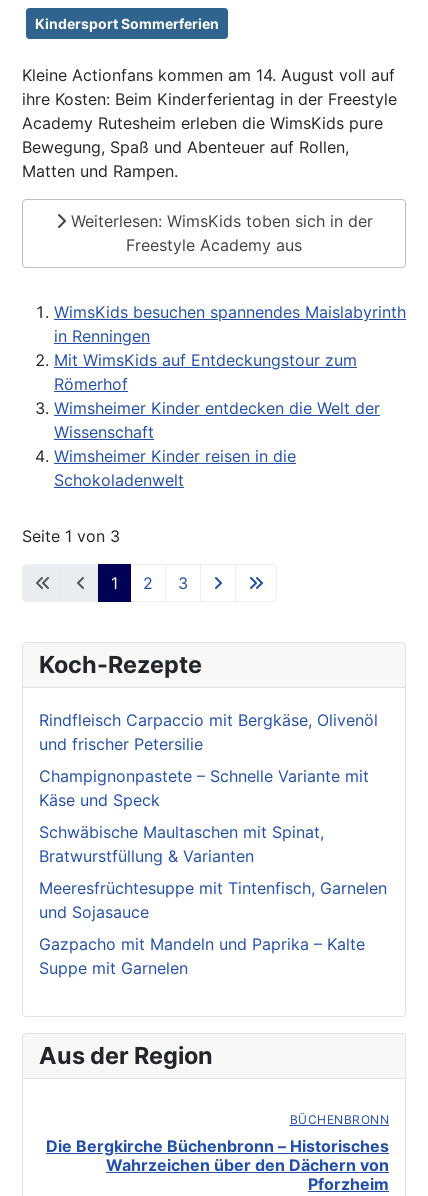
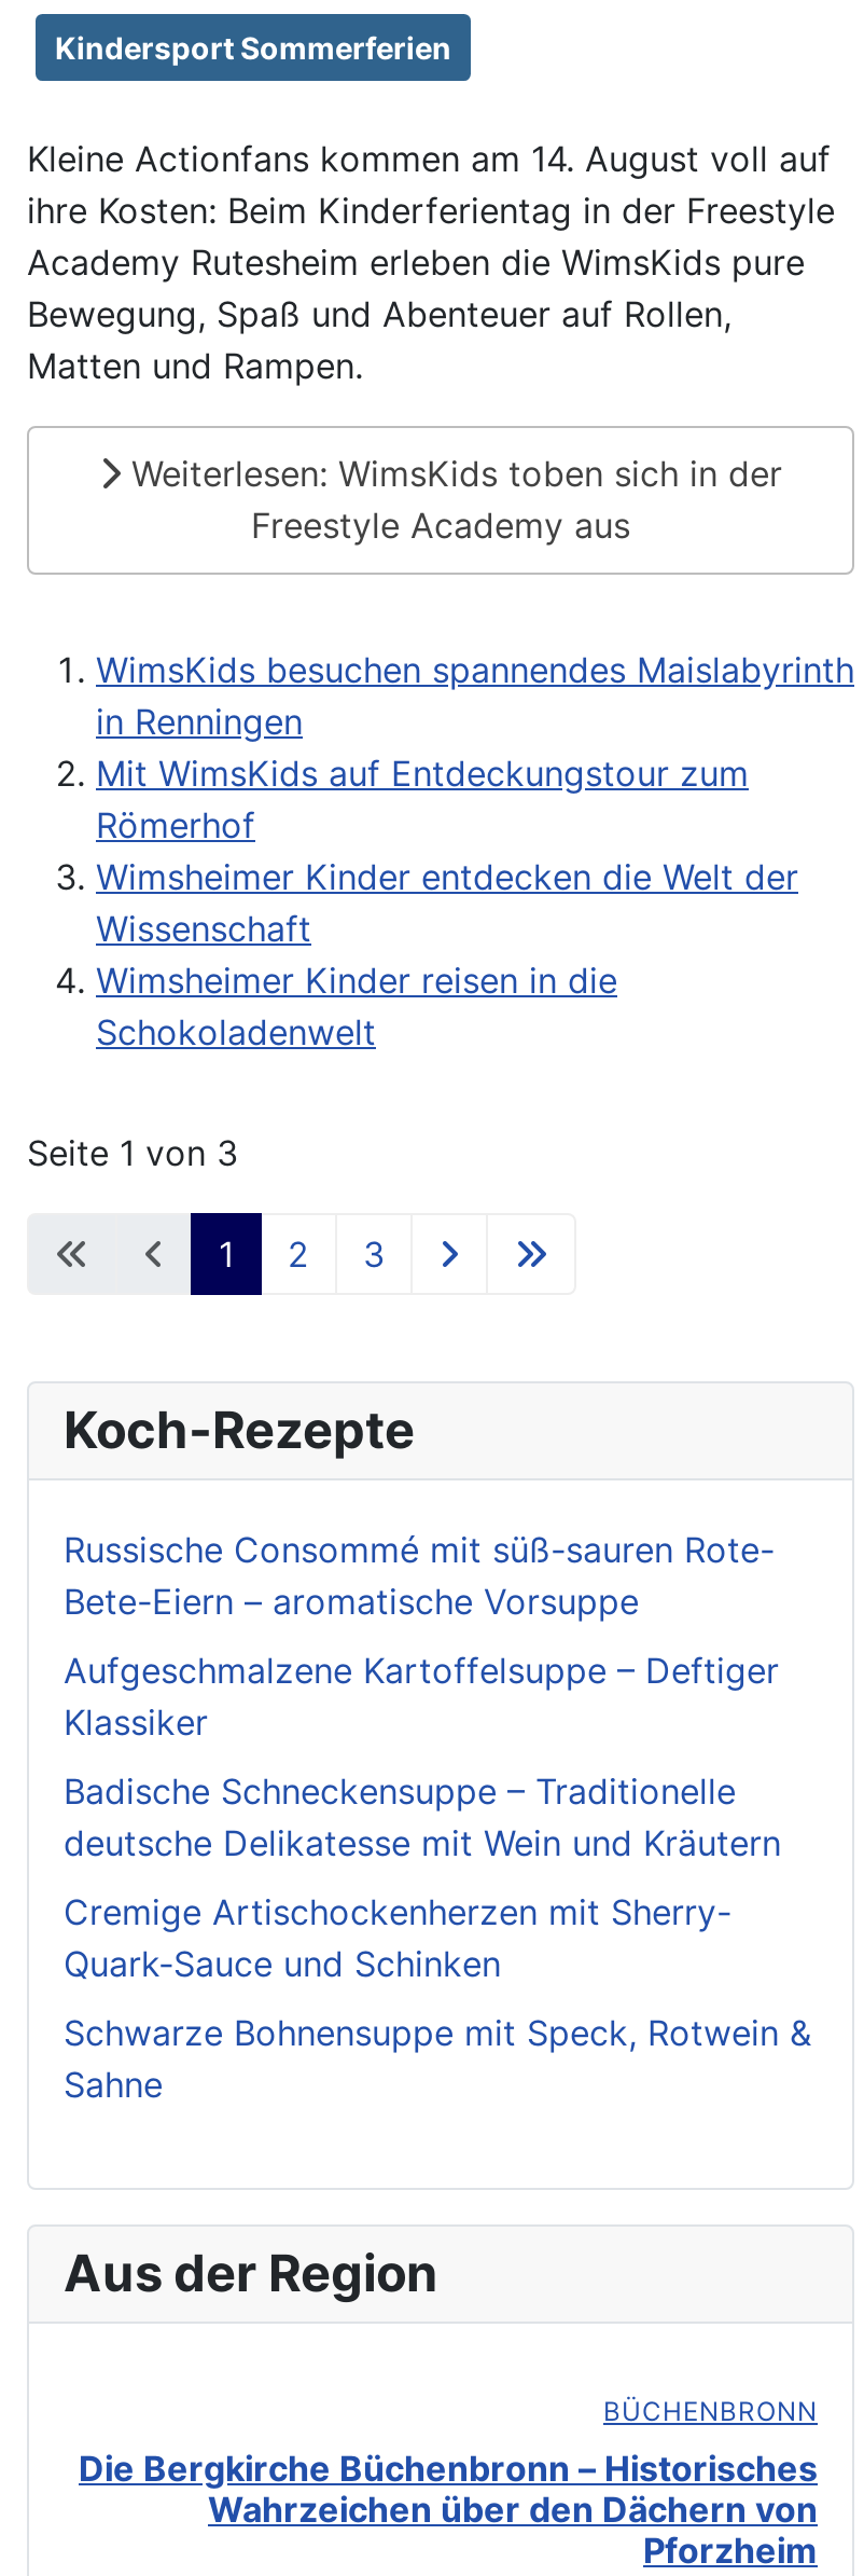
[39,710,378,754] Rindfleisch Carpaccio mit Bergkäse, Olivenöl | und frischer Petersilie -> [64,1528,775,1623] Russische Consommé mit süß-sauren Rote- | Bete-Eiern – aromatische Vorsuppe
[39,766,369,810] Champignonpastete – Schnelle Variante mit | Käse und Speck -> [64,1648,779,1743] Aufgeschmalzene Kartoffelsuppe – Deftiger | Klassiker
[39,822,324,866] Schwäbische Maultaschen mit Spinat, | Bratwurstfüllung & Varianten -> [64,1769,781,1864] Badische Schneckensuppe – Traditionelle | deutsche Delikatesse mit Wein und Kräutern
[39,878,387,922] Meeresfrüchtesuppe mit Tintenfisch, Garnelen | und Sojasauce -> [64,1890,731,1985] Cremige Artischockenherzen mit Sherry- | Quark-Sauce und Schinken
[39,934,365,978] Gazpacho mit Mandeln und Paprika – Kalte | Suppe mit Garnelen -> [64,2011,811,2106] Schwarze Bohnensuppe mit Speck, Rotwein & | Sahne

